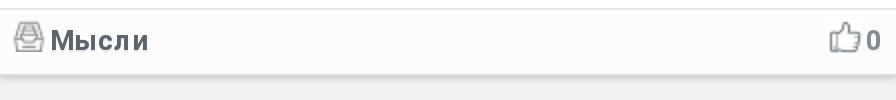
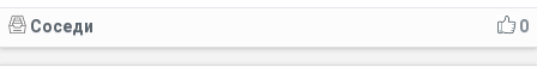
[50,23,148,55] Мысли -> [30,17,93,36] Соседи

